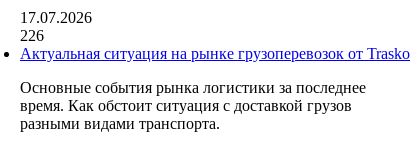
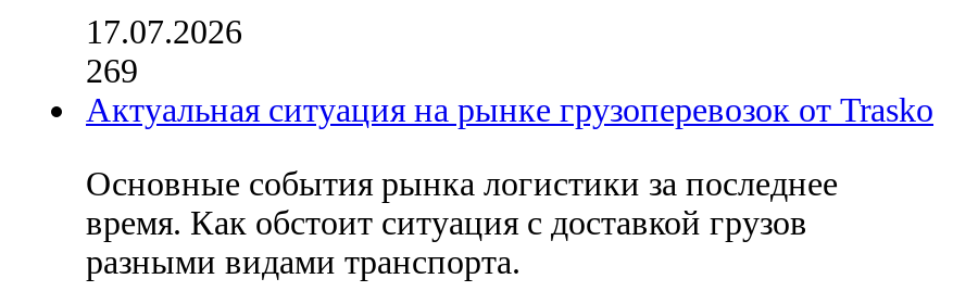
[20,27,44,44] 226 -> [86,52,138,89] 269

